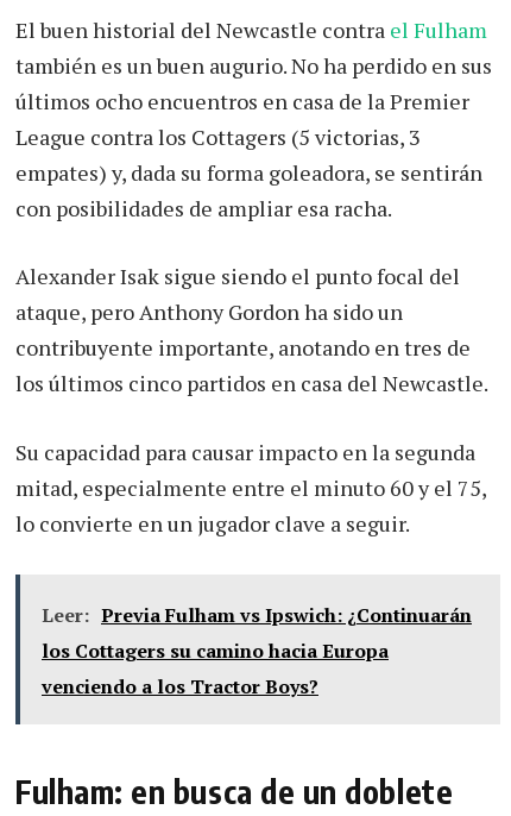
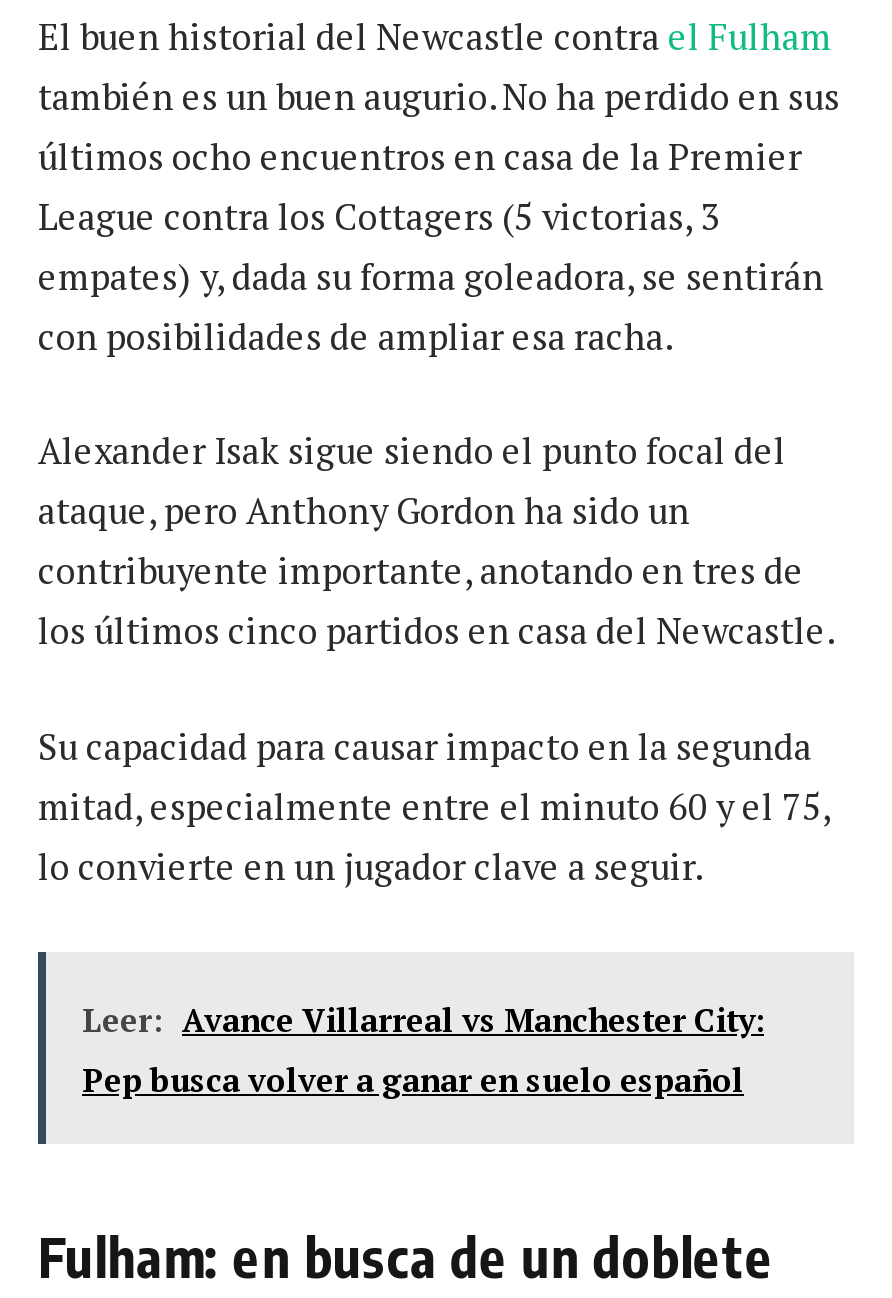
[42,602,472,699] Leer: Previa Fulham vs Ipswich: ¿Continuarán | los Cottagers su camino hacia Europa | venciendo a los Tractor Boys? -> [82,998,764,1102] Leer: Avance Villarreal vs Manchester City: | Pep busca volver a ganar en suelo español

